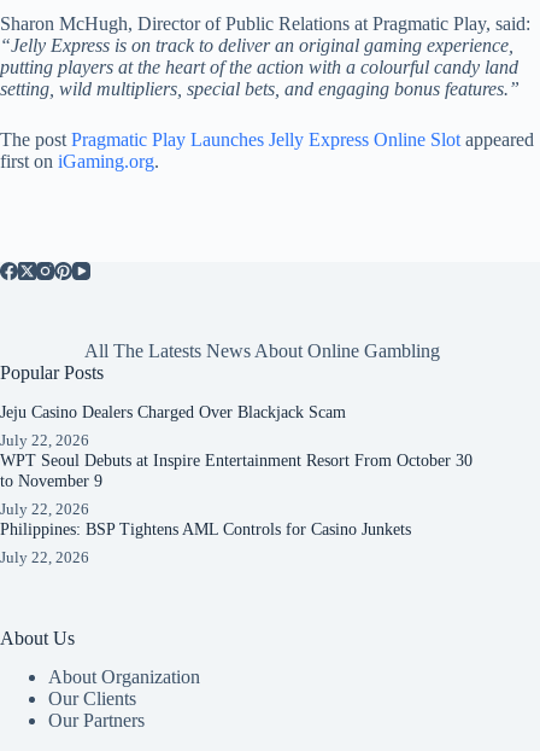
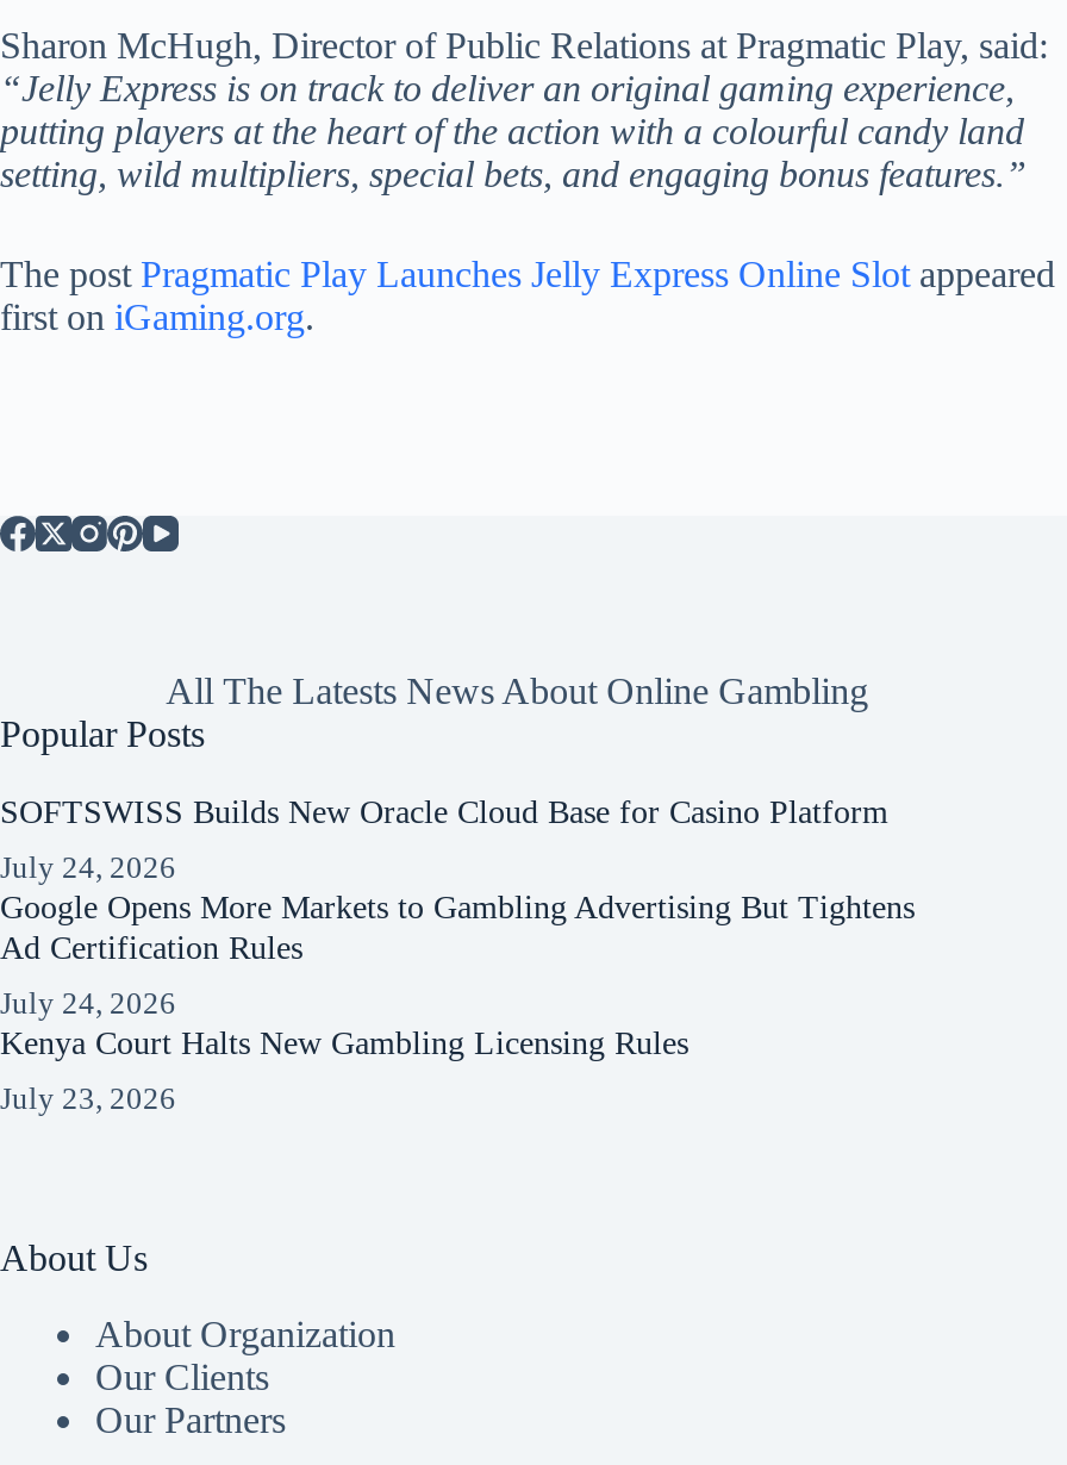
[0,402,346,421] Jeju Casino Dealers Charged Over Blackjack Scam -> [0,791,888,829] SOFTSWISS Builds New Oracle Cloud Base for Casino Platform
[0,431,472,490] July 22, 2026 | WPT Seoul Debuts at Inspire Entertainment Resort From October 30 | to November 9 -> [0,848,915,965] July 24, 2026 | Google Opens More Markets to Gambling Advertising But Tightens | Ad Certification Rules
[0,499,411,538] July 22, 2026 | Philippines: BSP Tightens AML Controls for Casino Junkets -> [0,984,688,1061] July 24, 2026 | Kenya Court Halts New Gambling Licensing Rules
[0,548,89,566] July 22, 2026 -> [0,1080,176,1115] July 23, 2026

